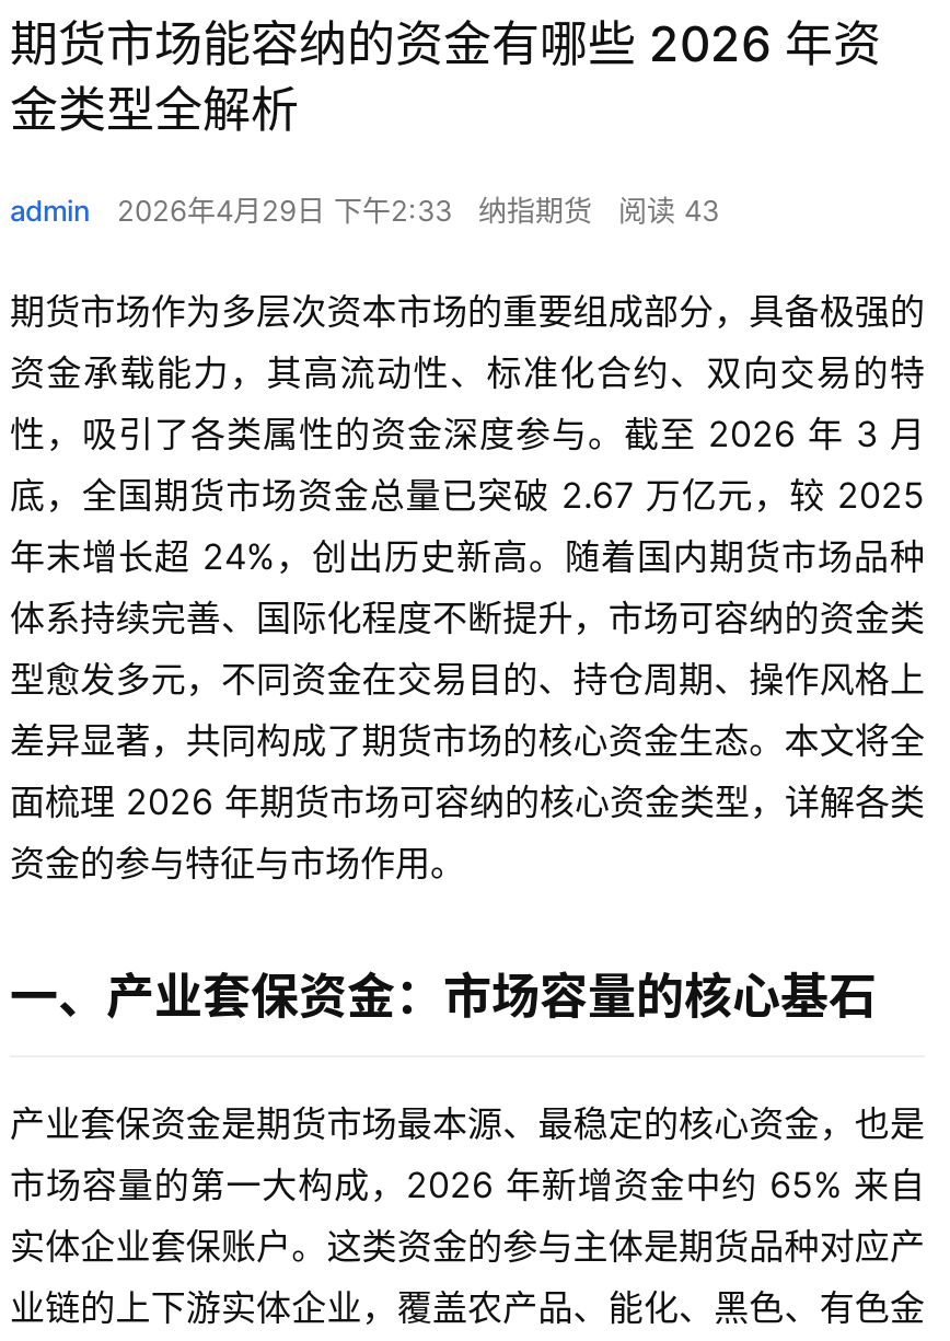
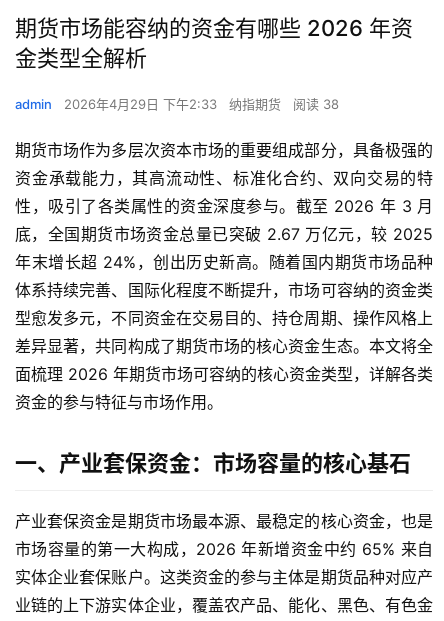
[10,193,719,228] admin 2026年4月29日 下午2:33 纳指期货 阅读 43 -> [15,96,339,112] admin 2026年4月29日 下午2:33 纳指期货 阅读 38

